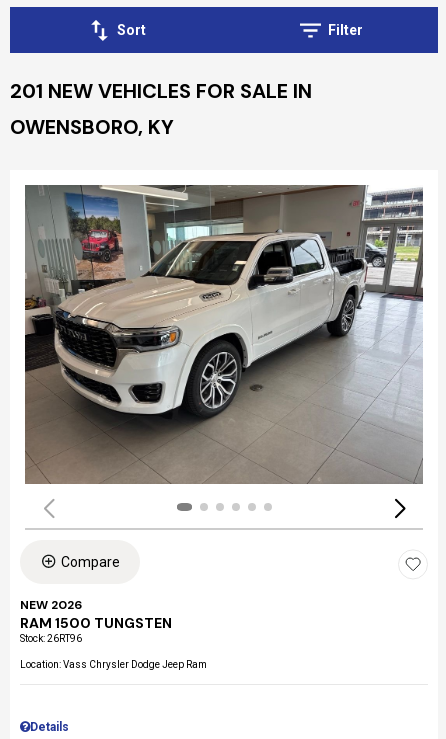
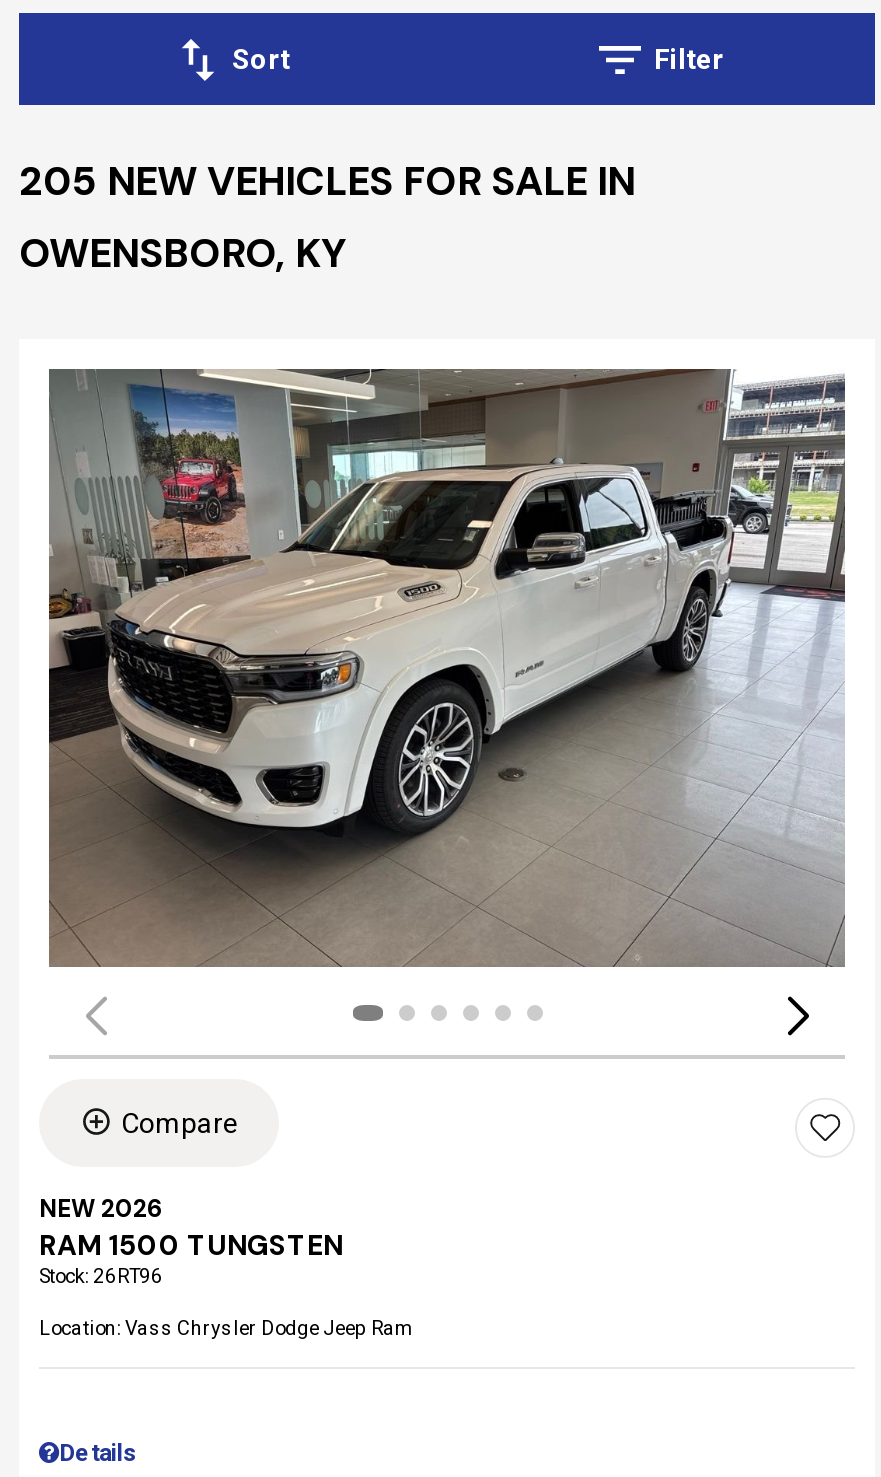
[10,78,312,104] 201 NEW VEHICLES FOR SALE IN -> [19,155,635,207] 205 NEW VEHICLES FOR SALE IN

